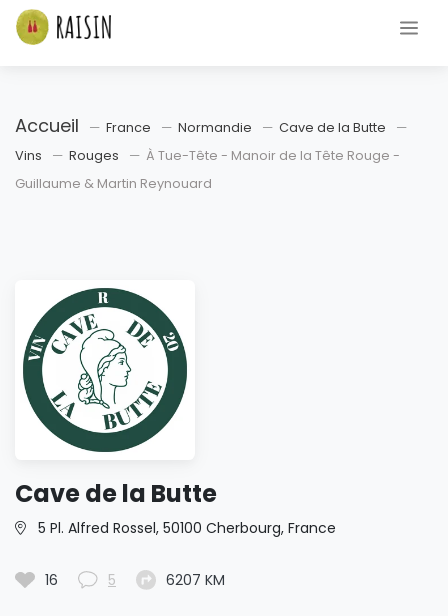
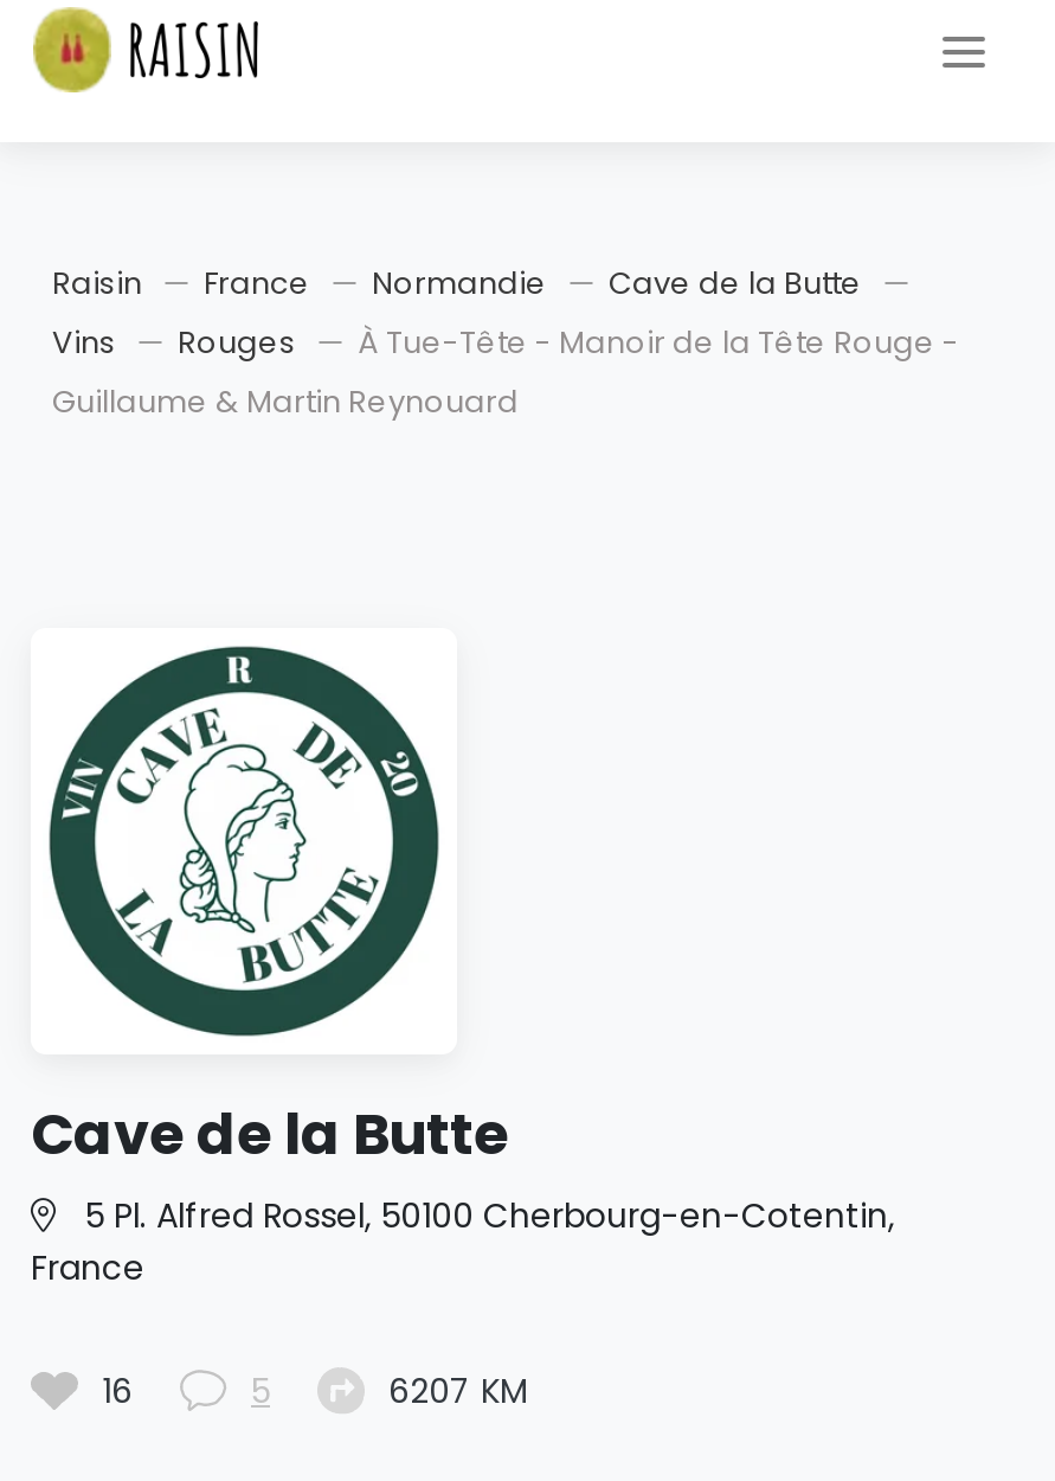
[15,113,79,138] Accueil -> [52,263,142,303] Raisin
[34,518,336,538] 5 Pl. Alfred Rossel, 50100 Cherbourg, France -> [31,1192,895,1291] 5 Pl. Alfred Rossel, 50100 Cherbourg-en-Cotentin, | France

